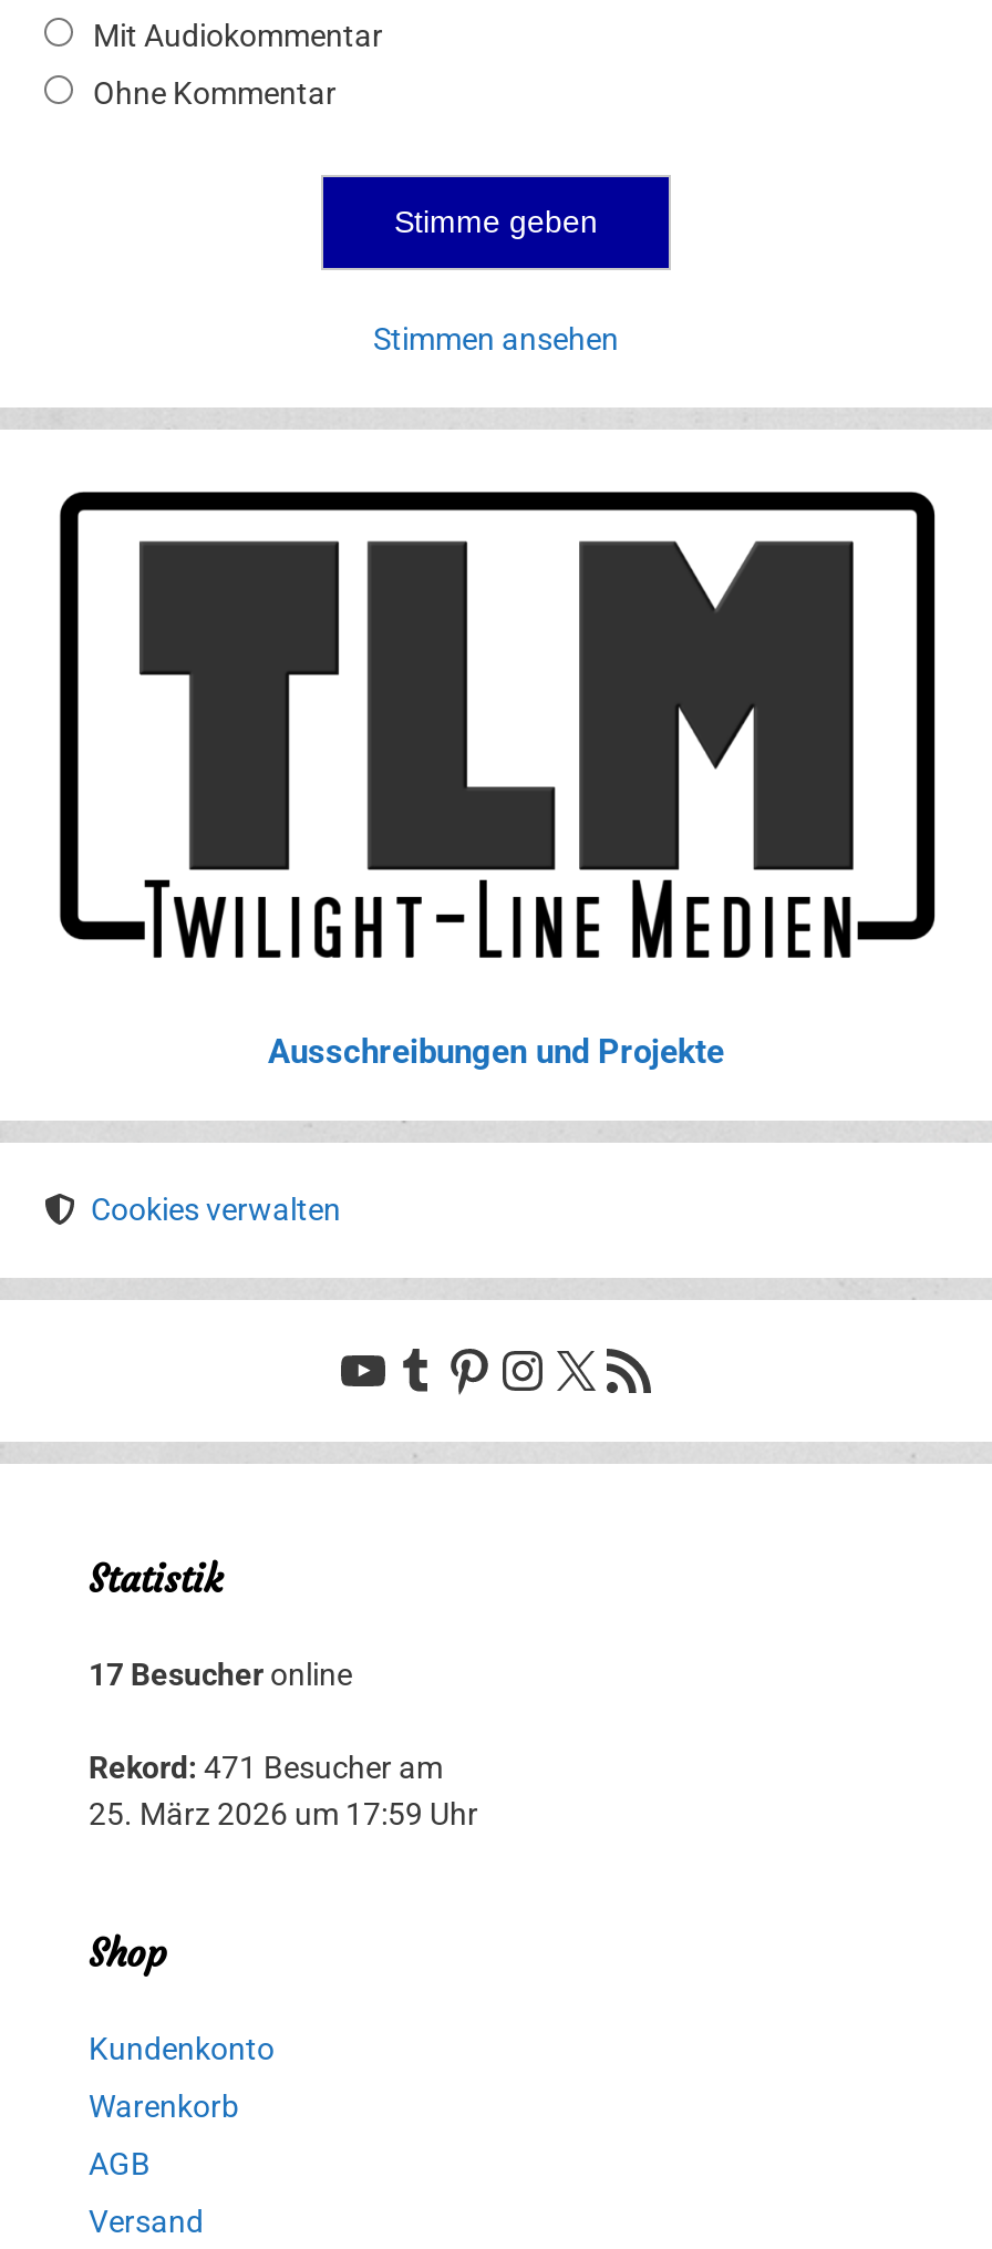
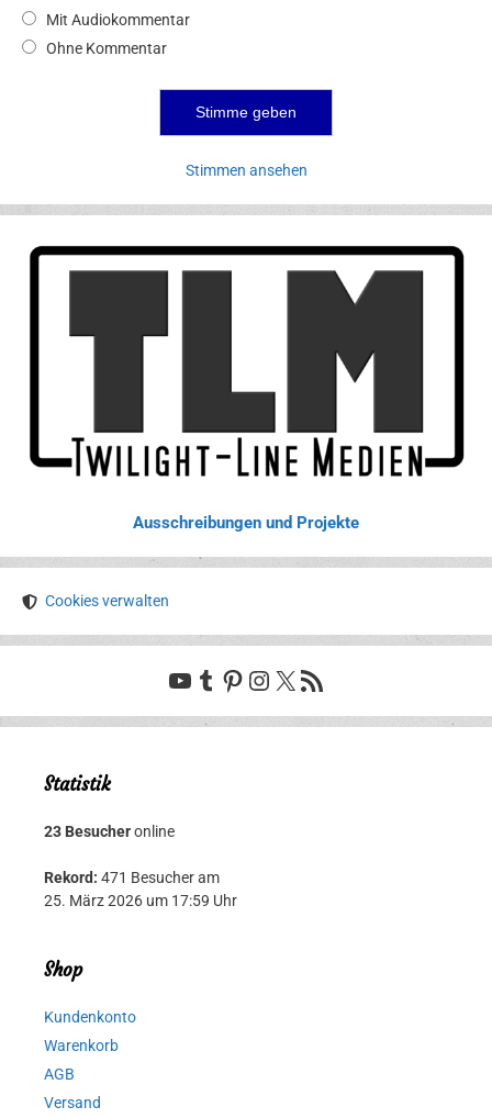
[89,1655,352,1691] 17 Besucher online -> [44,823,175,841] 23 Besucher online

